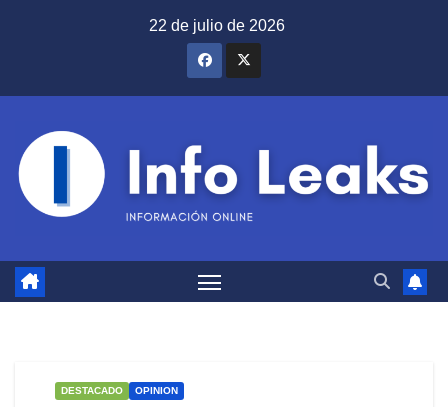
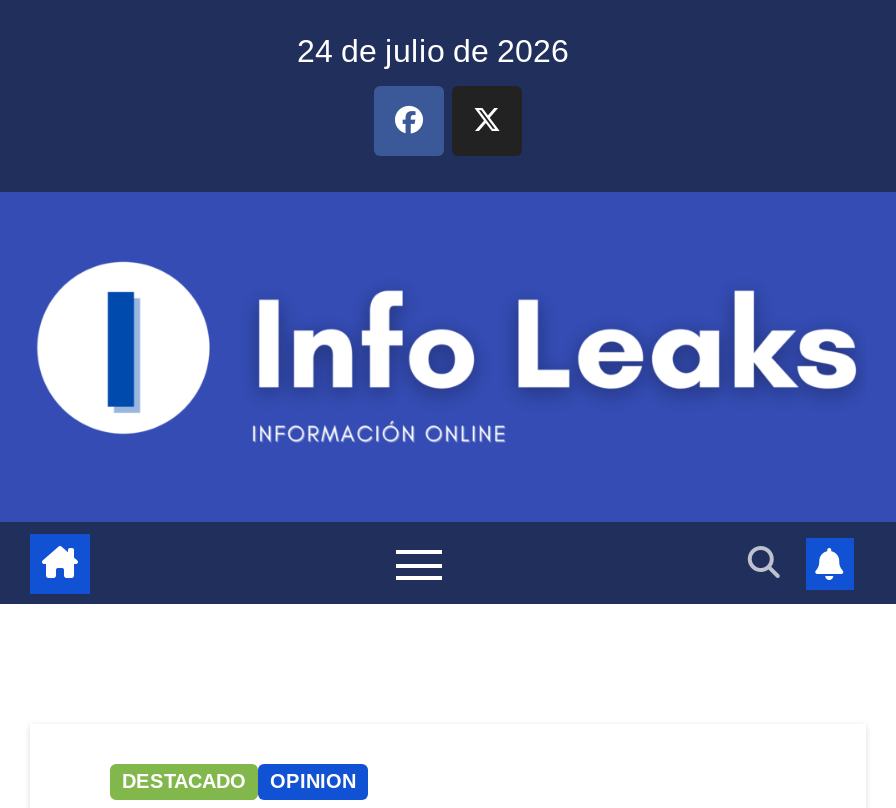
[148,17,284,34] 22 de julio de 2026 -> [297,34,569,68] 24 de julio de 2026

